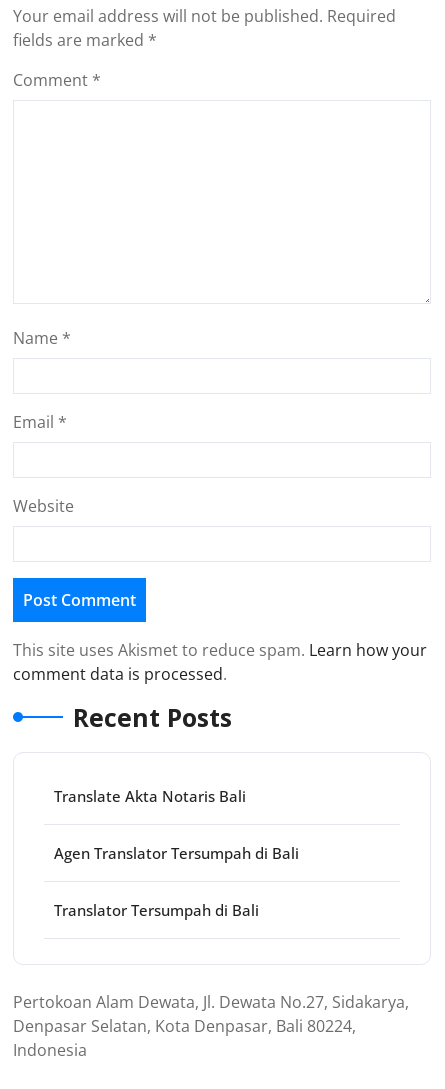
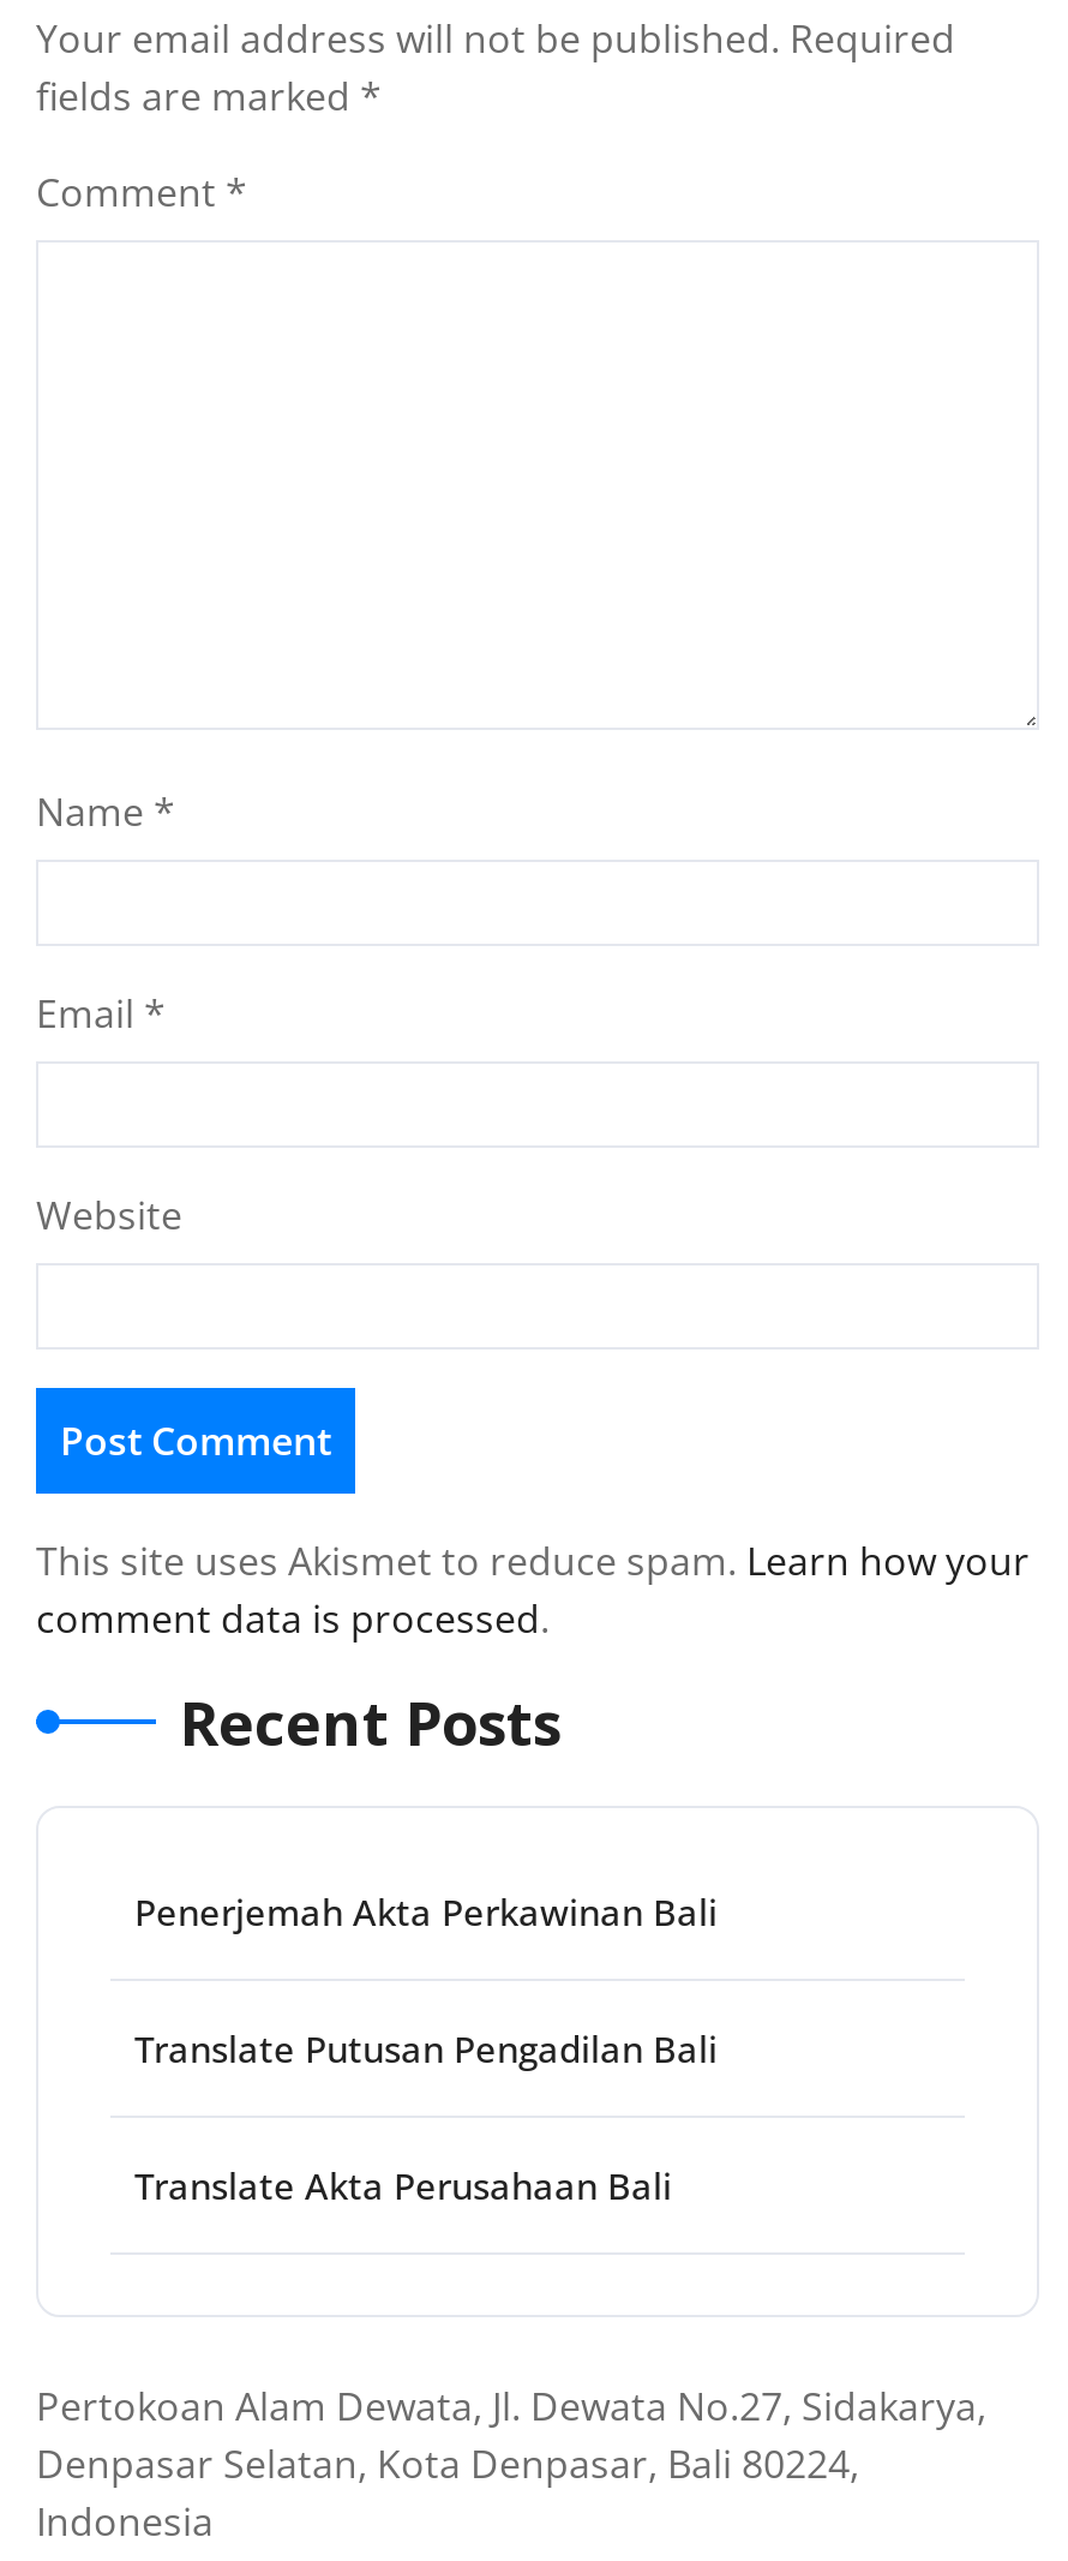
[54,786,246,806] Translate Akta Notaris Bali -> [134,1887,718,1935] Penerjemah Akta Perkawinan Bali
[54,843,299,863] Agen Translator Tersumpah di Bali -> [134,2024,718,2072] Translate Putusan Pengadilan Bali
[54,900,259,920] Translator Tersumpah di Bali -> [134,2161,672,2209] Translate Akta Perusahaan Bali

